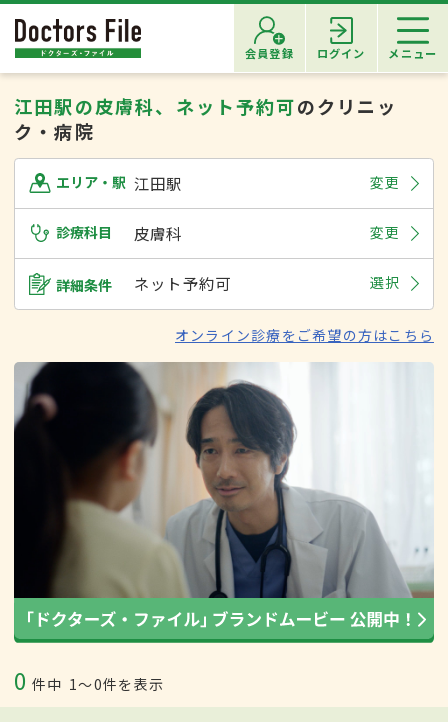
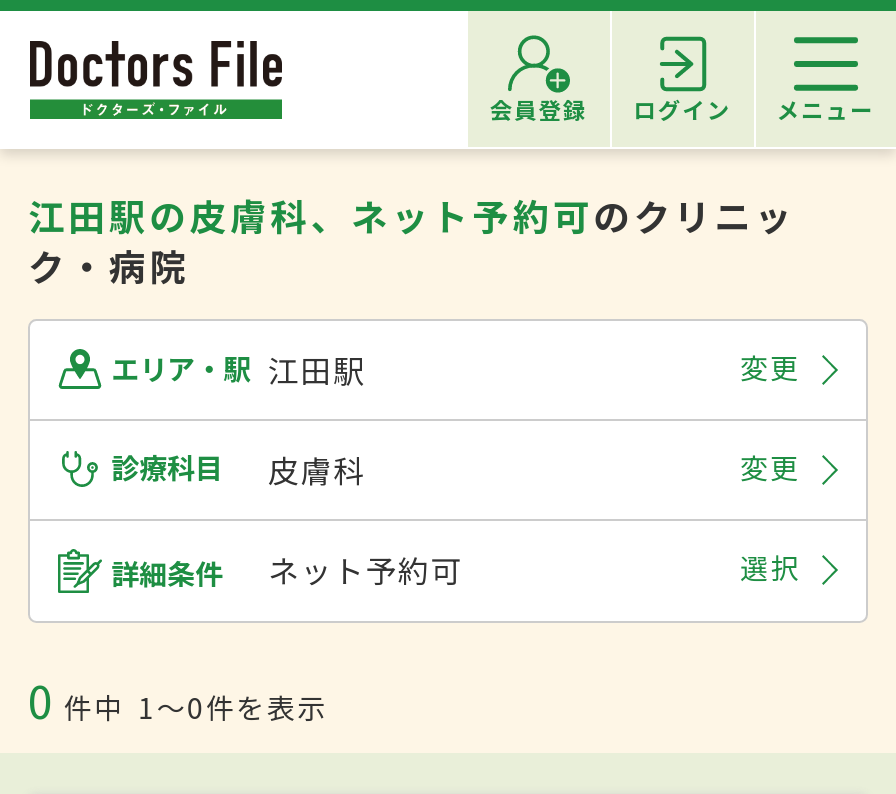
[175,325,434,345] オンライン診療をご希望の方はこちら -> none
[13,361,435,643] [image] -> none

